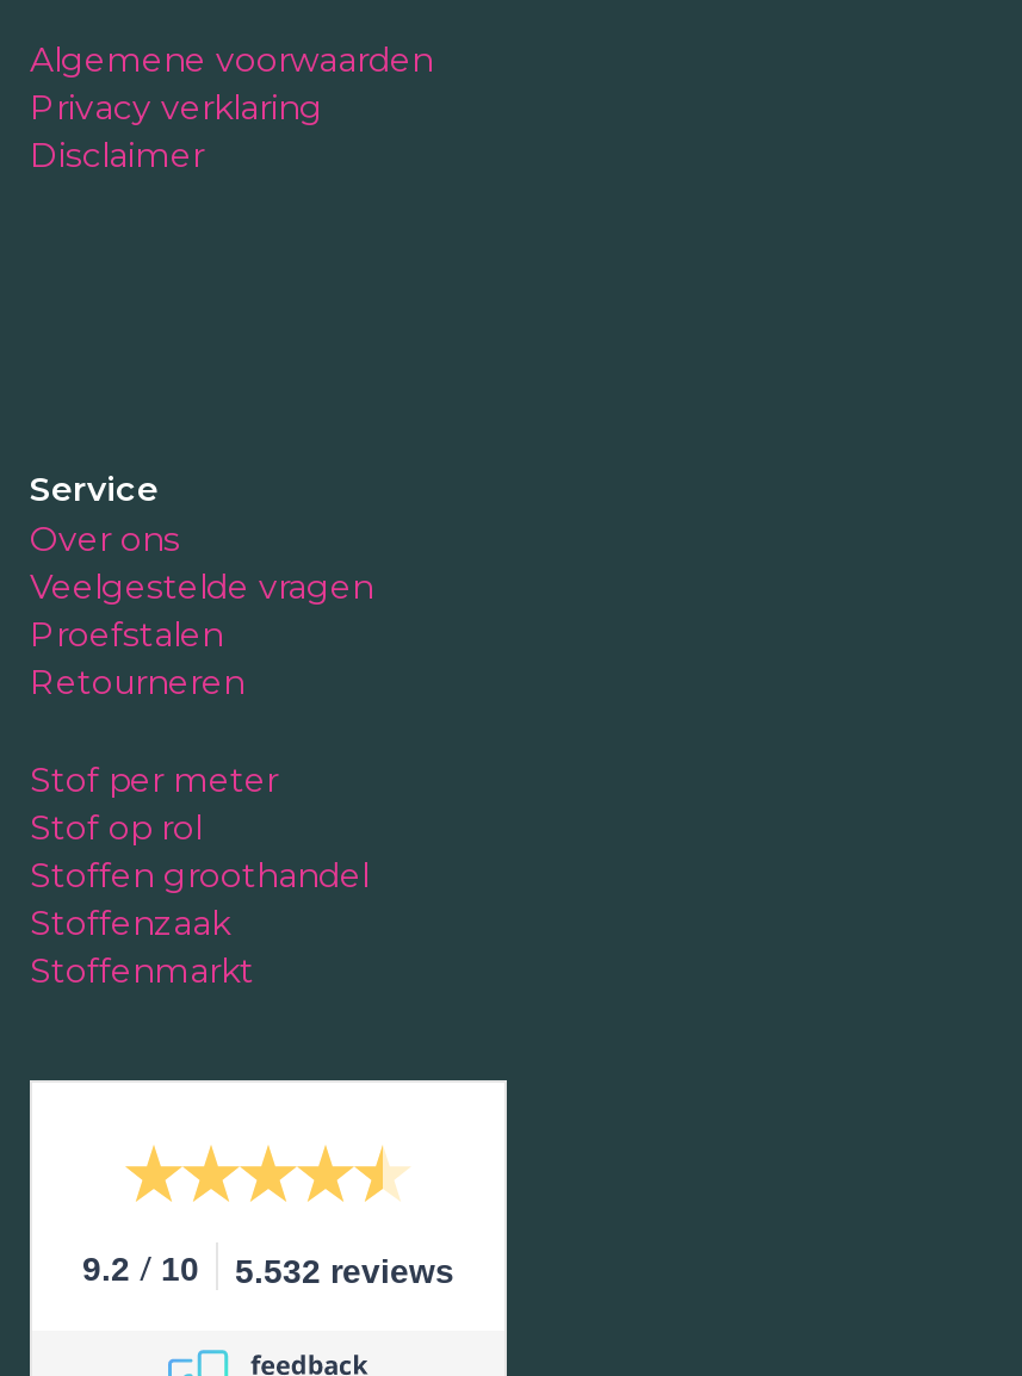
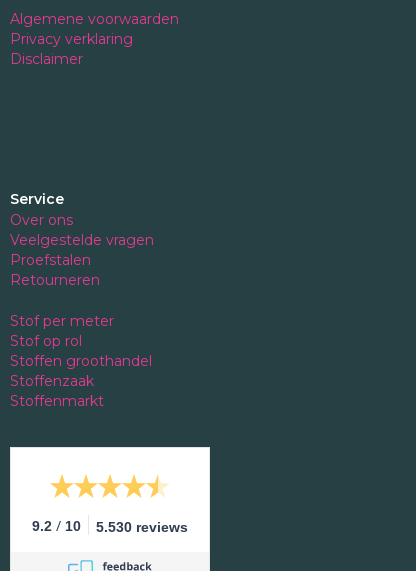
[82,1245,454,1290] 9.2 / 10 5.532 reviews -> [32,516,188,535] 9.2 / 10 5.530 reviews

